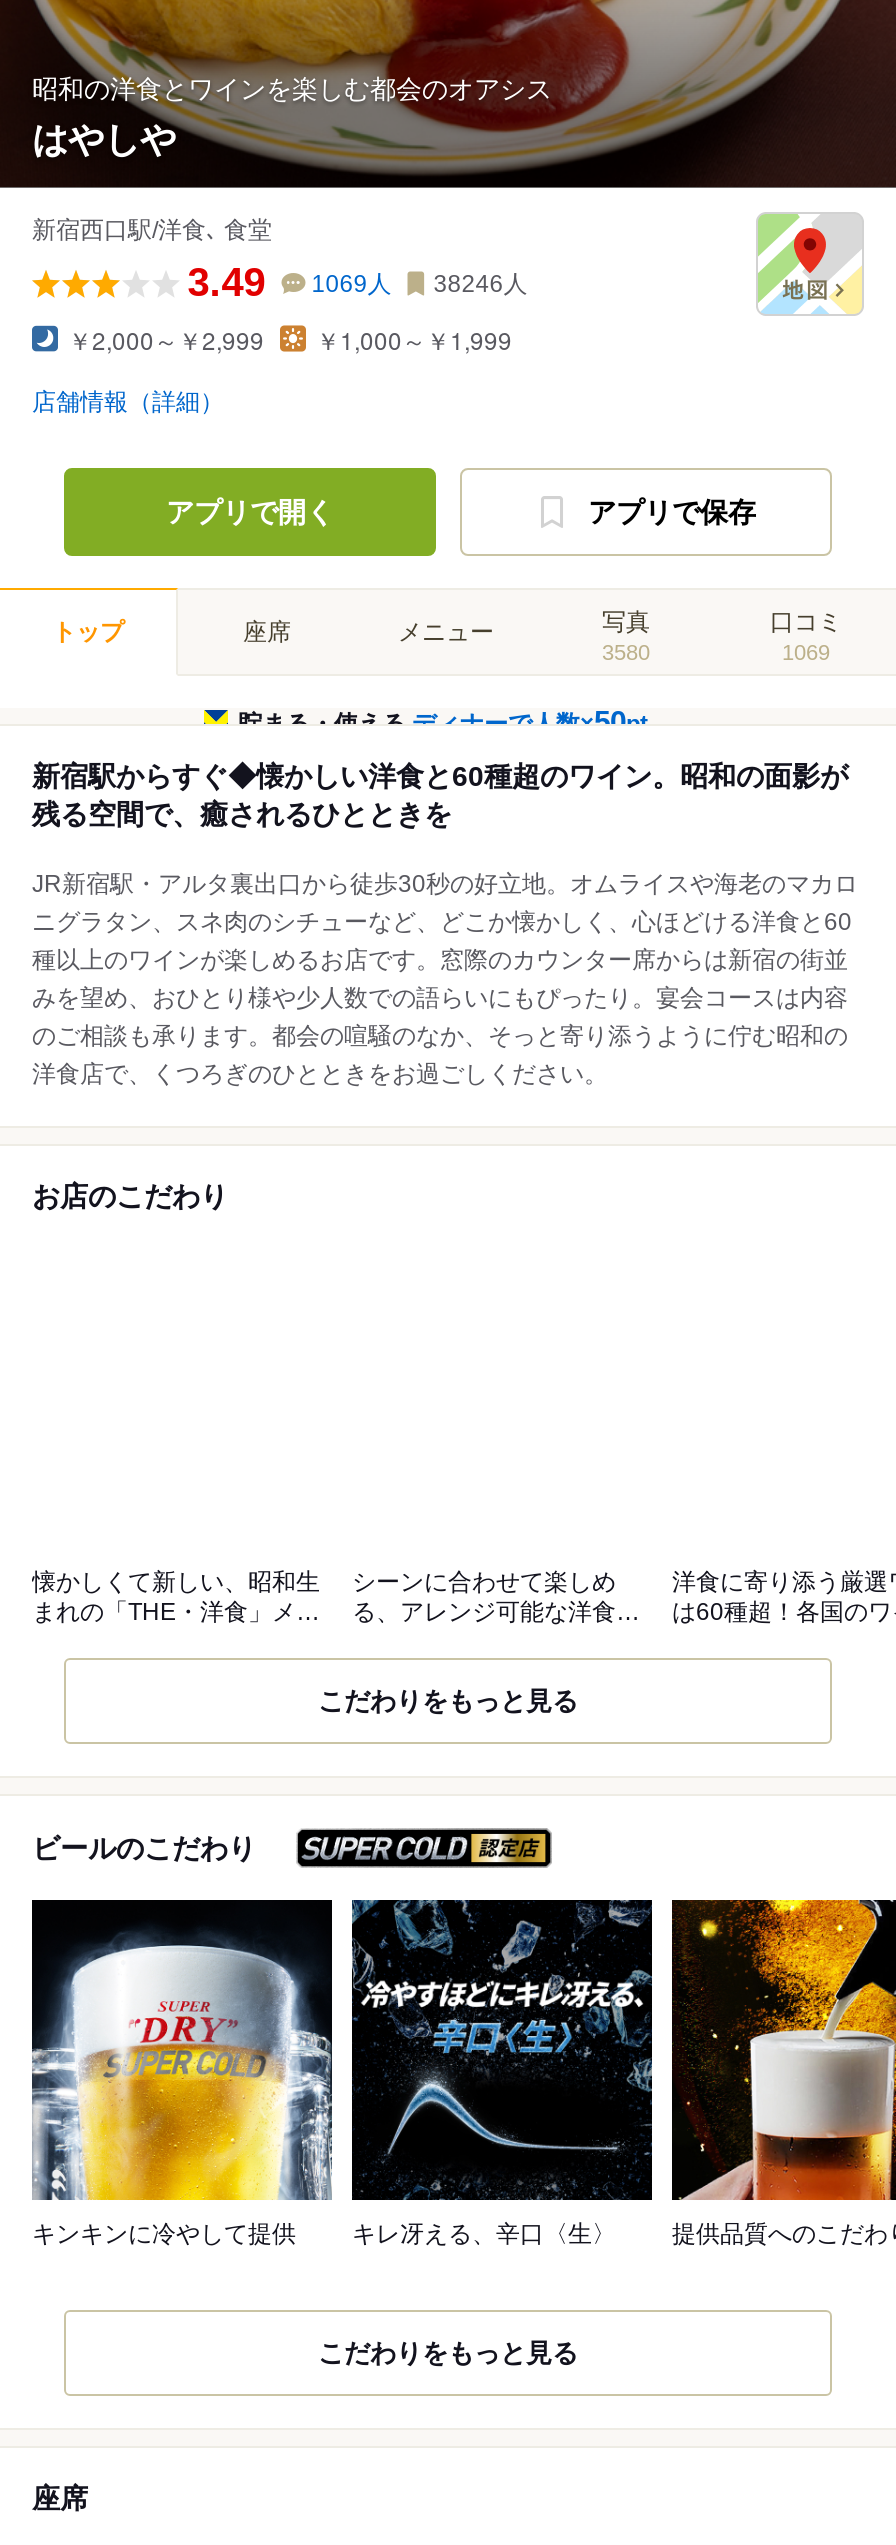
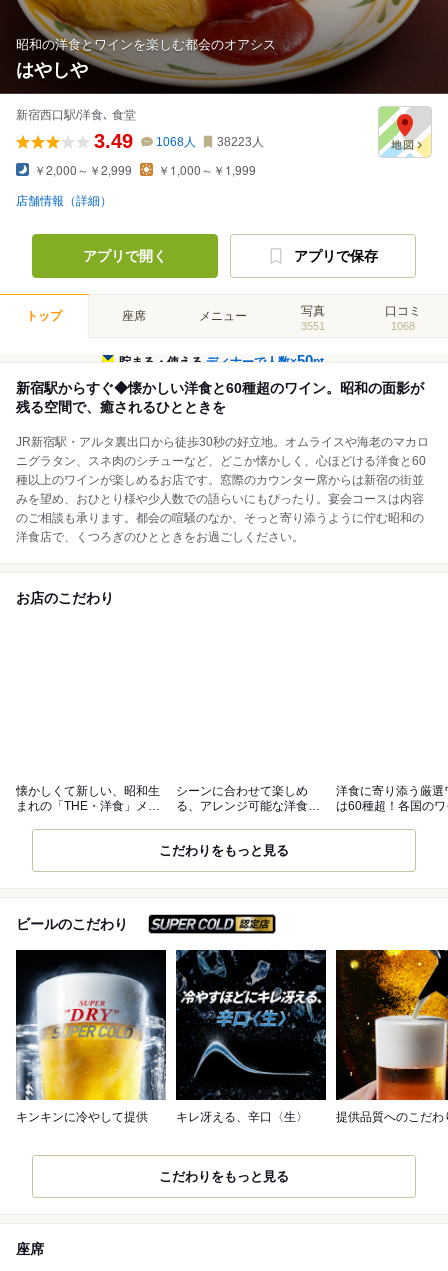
[312,270,392,298] 1069人 -> [156,135,196,149] 1068人
[434,270,528,298] 38246人 -> [217,135,264,149] 38223人
[602,640,650,664] 3580 -> [301,320,325,332] 3551
[782,640,830,664] 1069 -> [391,320,415,332] 1068

